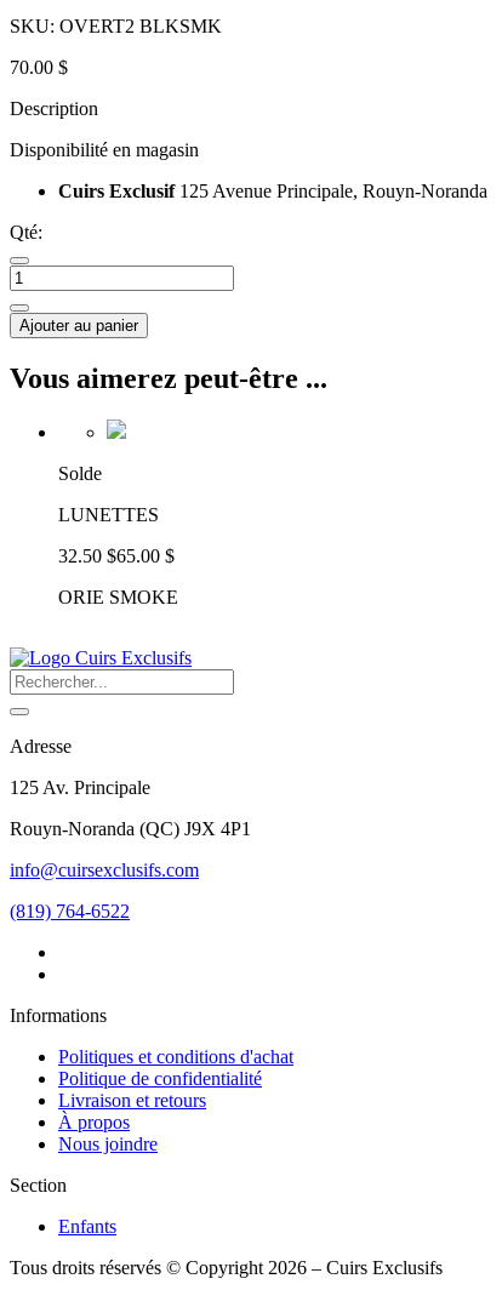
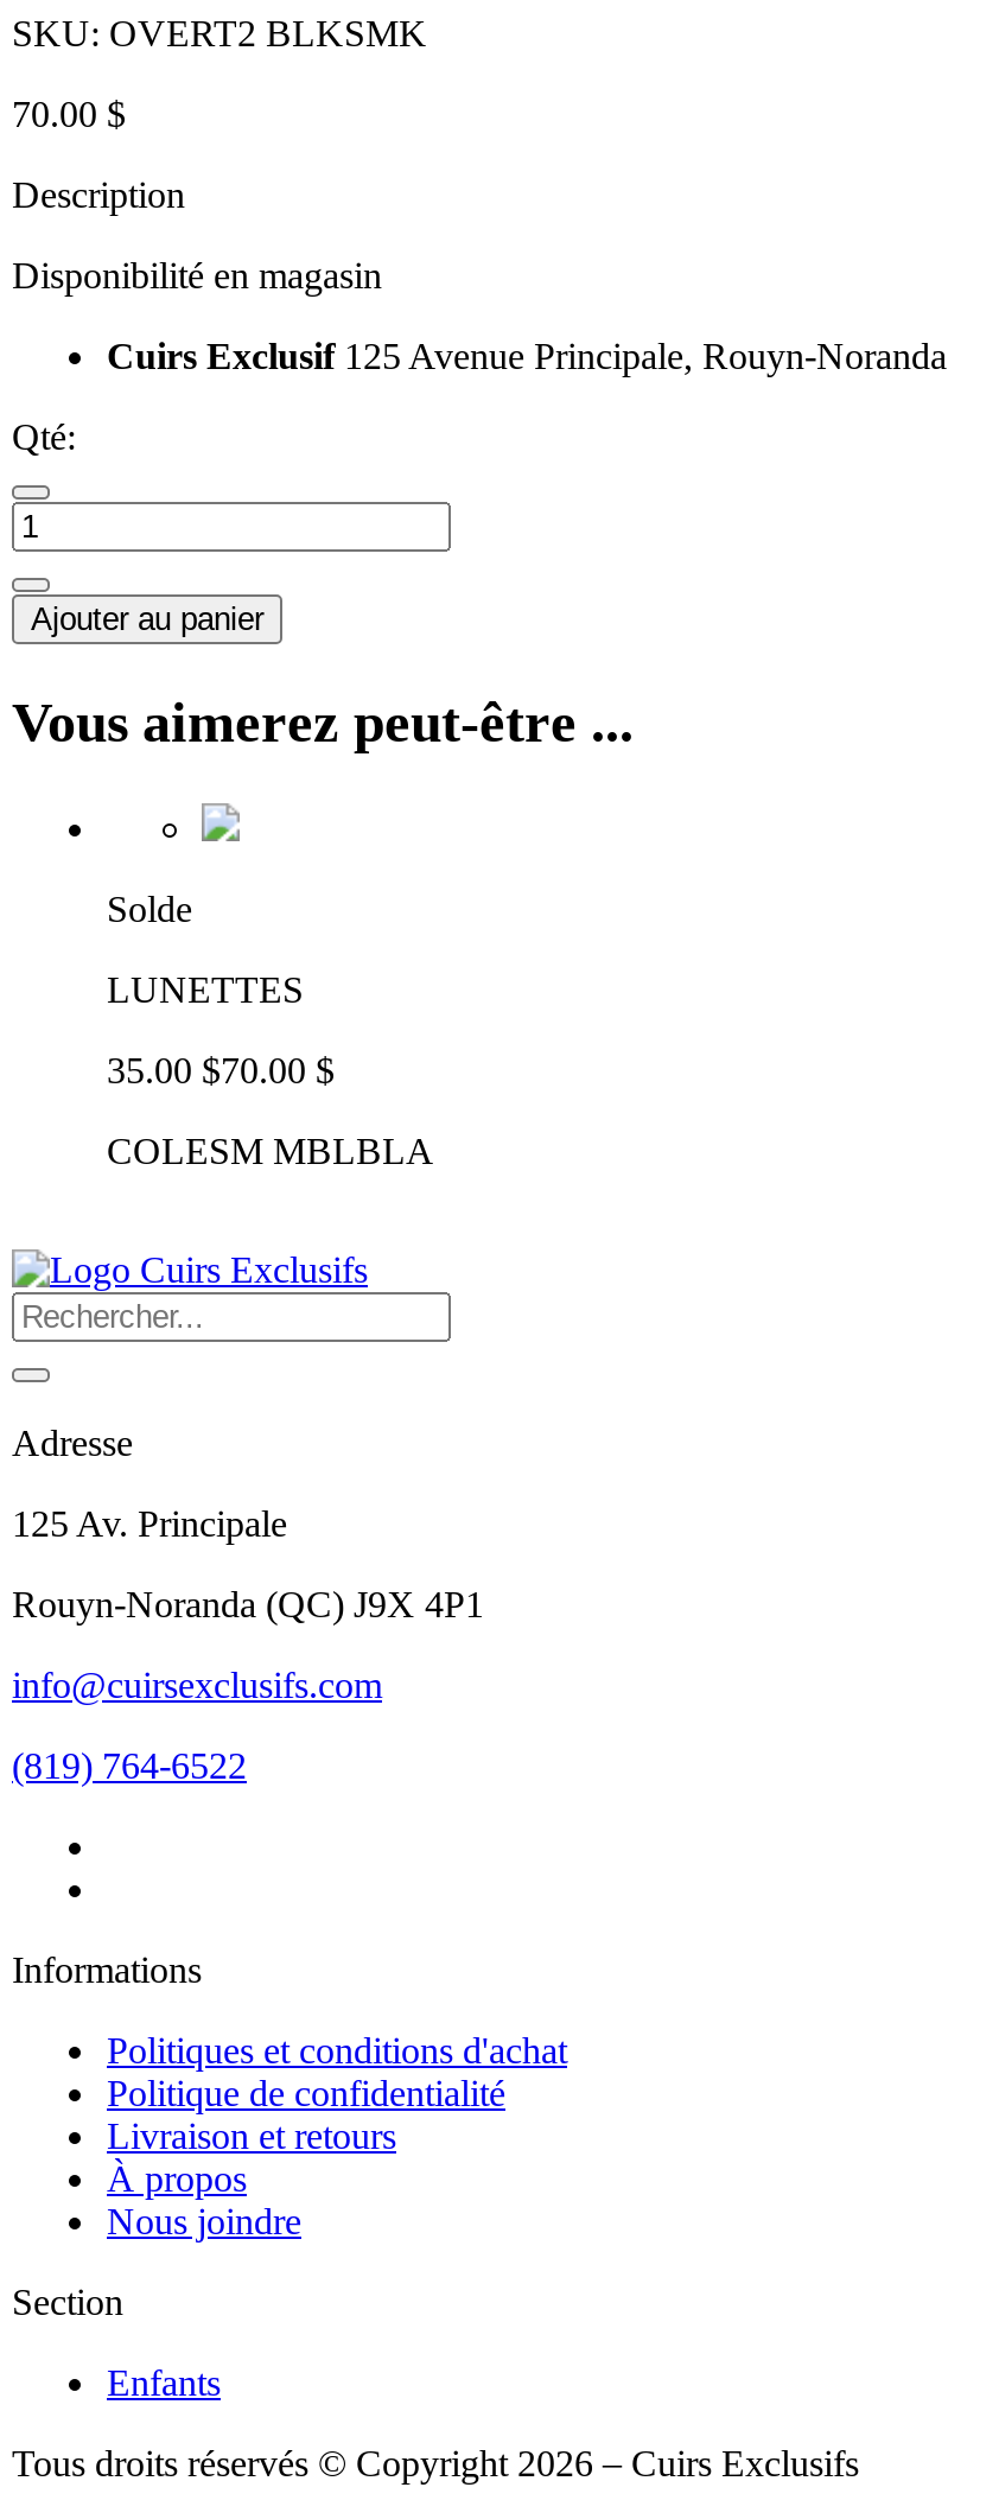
[58,545,175,566] 32.50 $65.00 $ -> [107,1049,335,1090] 35.00 $70.00 $
[58,586,178,607] ORIE SMOKE -> [107,1130,434,1170] COLESM MBLBLA

